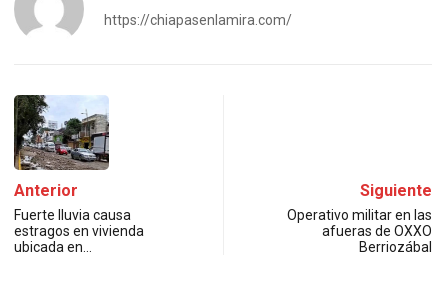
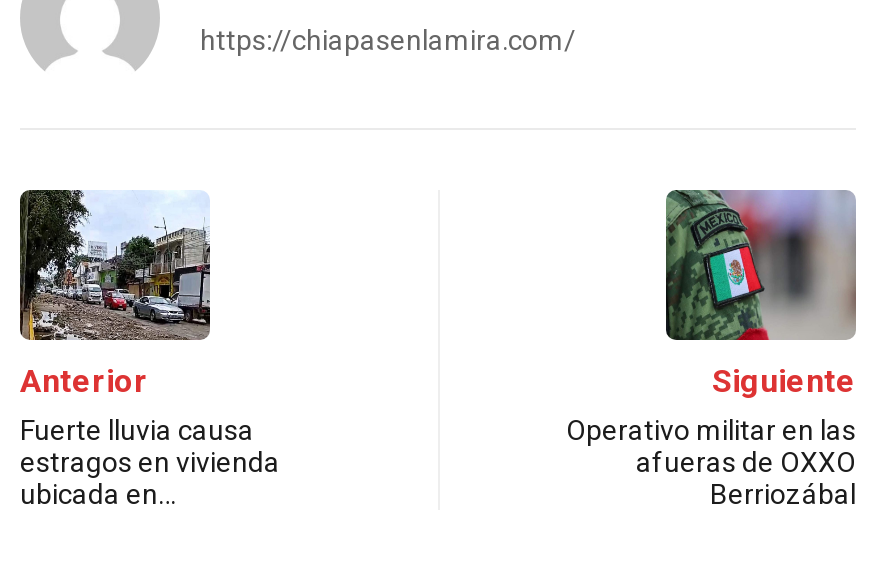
none -> [664,188,858,342] [image]

